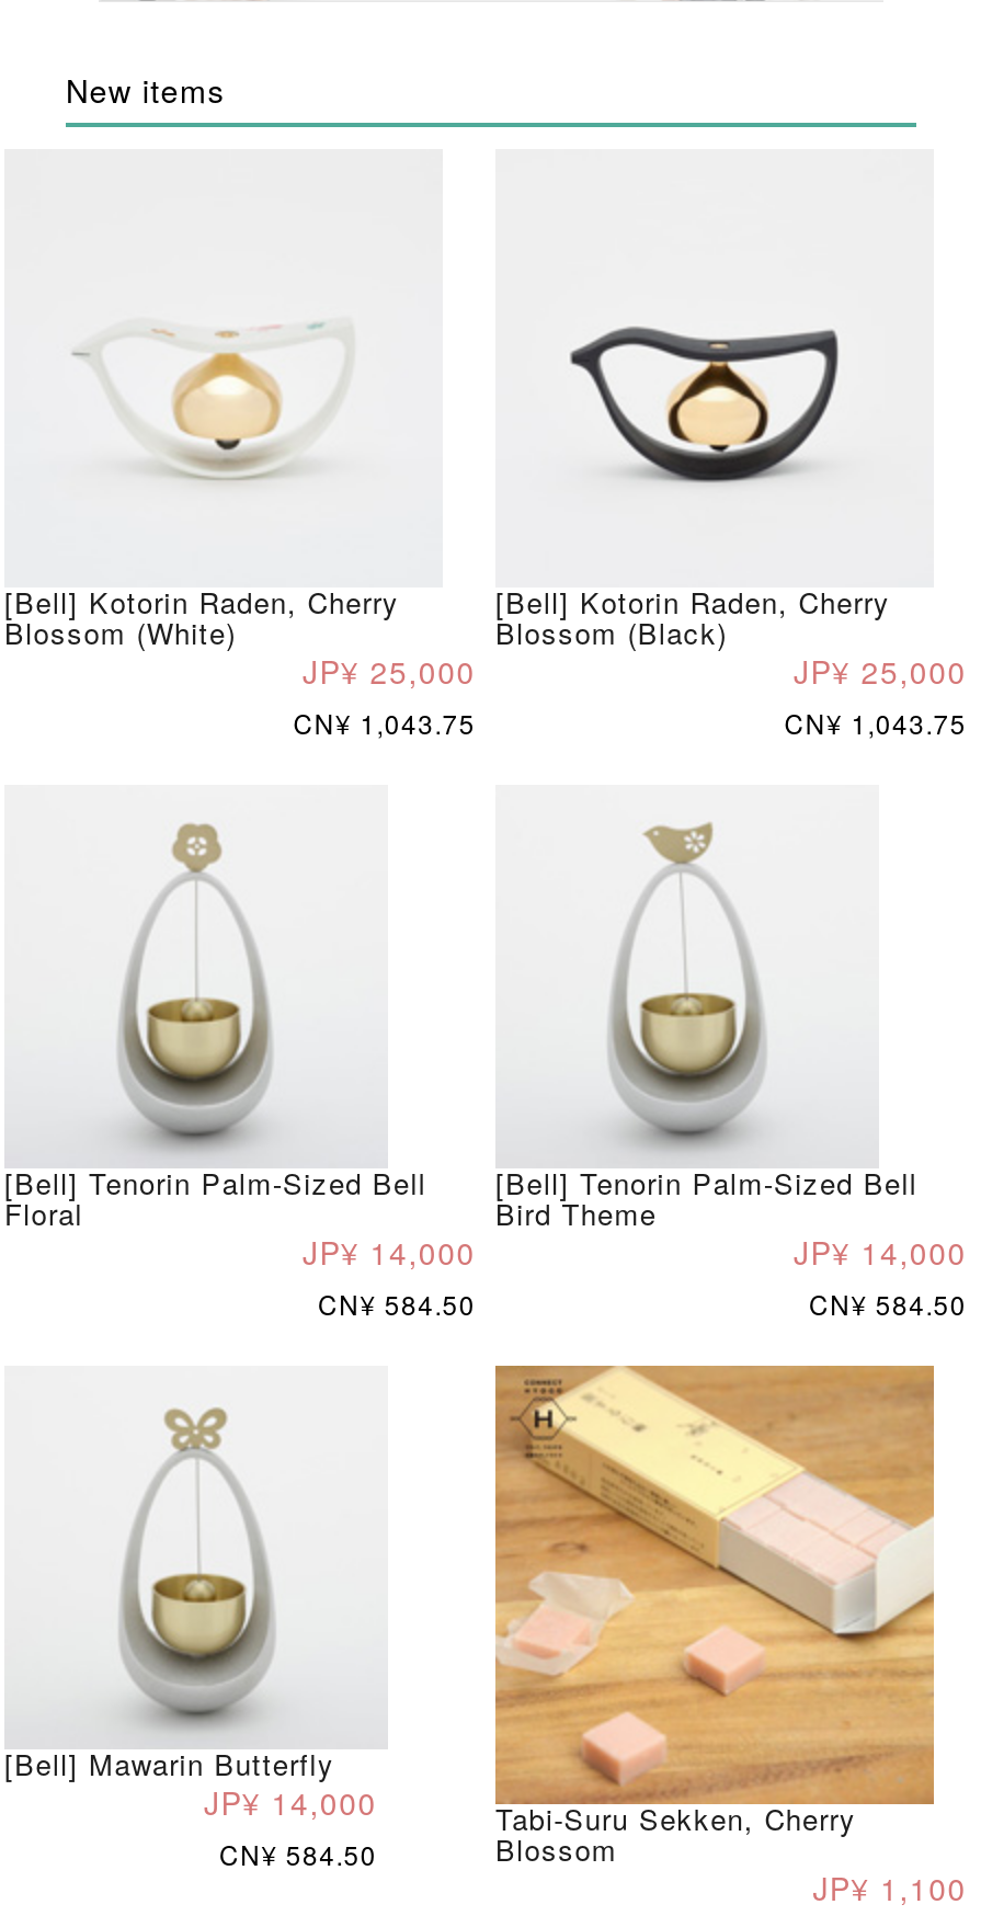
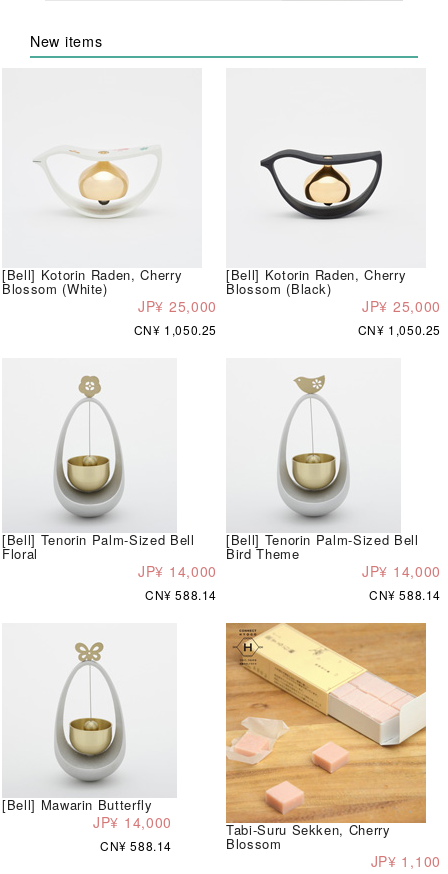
[293,703,476,740] CN¥ 1,043.75 -> [134,321,217,338] CN¥ 1,050.25
[784,703,967,740] CN¥ 1,043.75 -> [358,321,441,338] CN¥ 1,050.25
[318,1284,476,1321] CN¥ 584.50 -> [145,586,217,603] CN¥ 588.14
[809,1284,967,1321] CN¥ 584.50 -> [369,586,441,603] CN¥ 588.14
[219,1834,377,1871] CN¥ 584.50 -> [100,837,172,854] CN¥ 588.14

